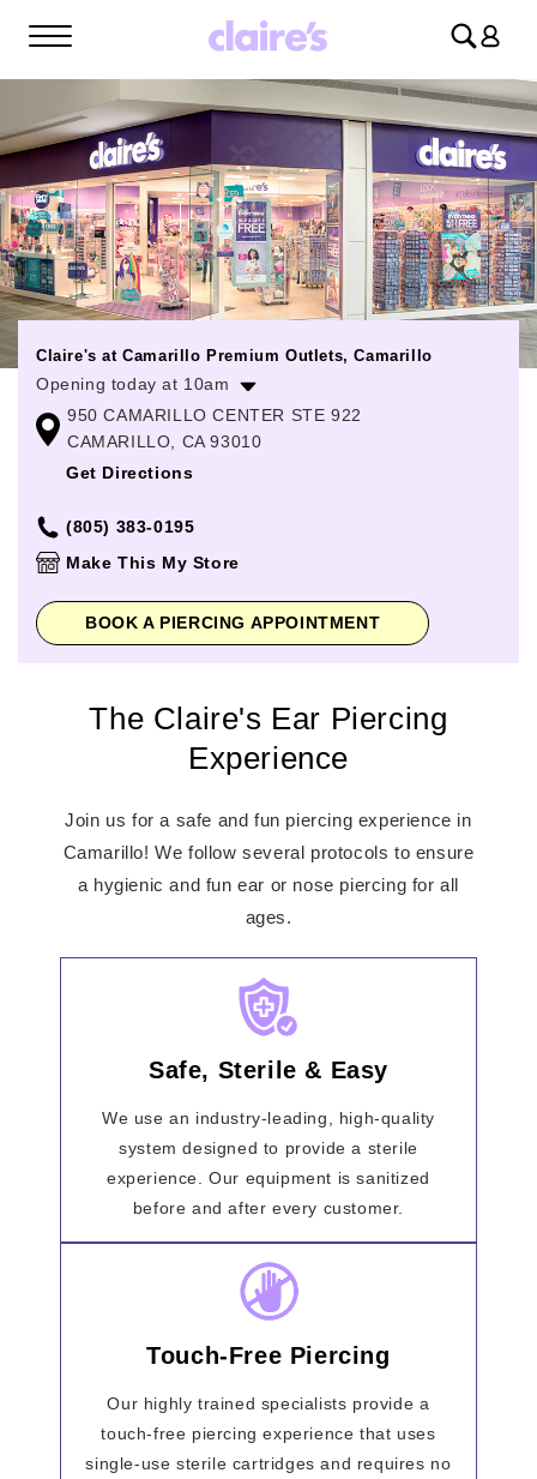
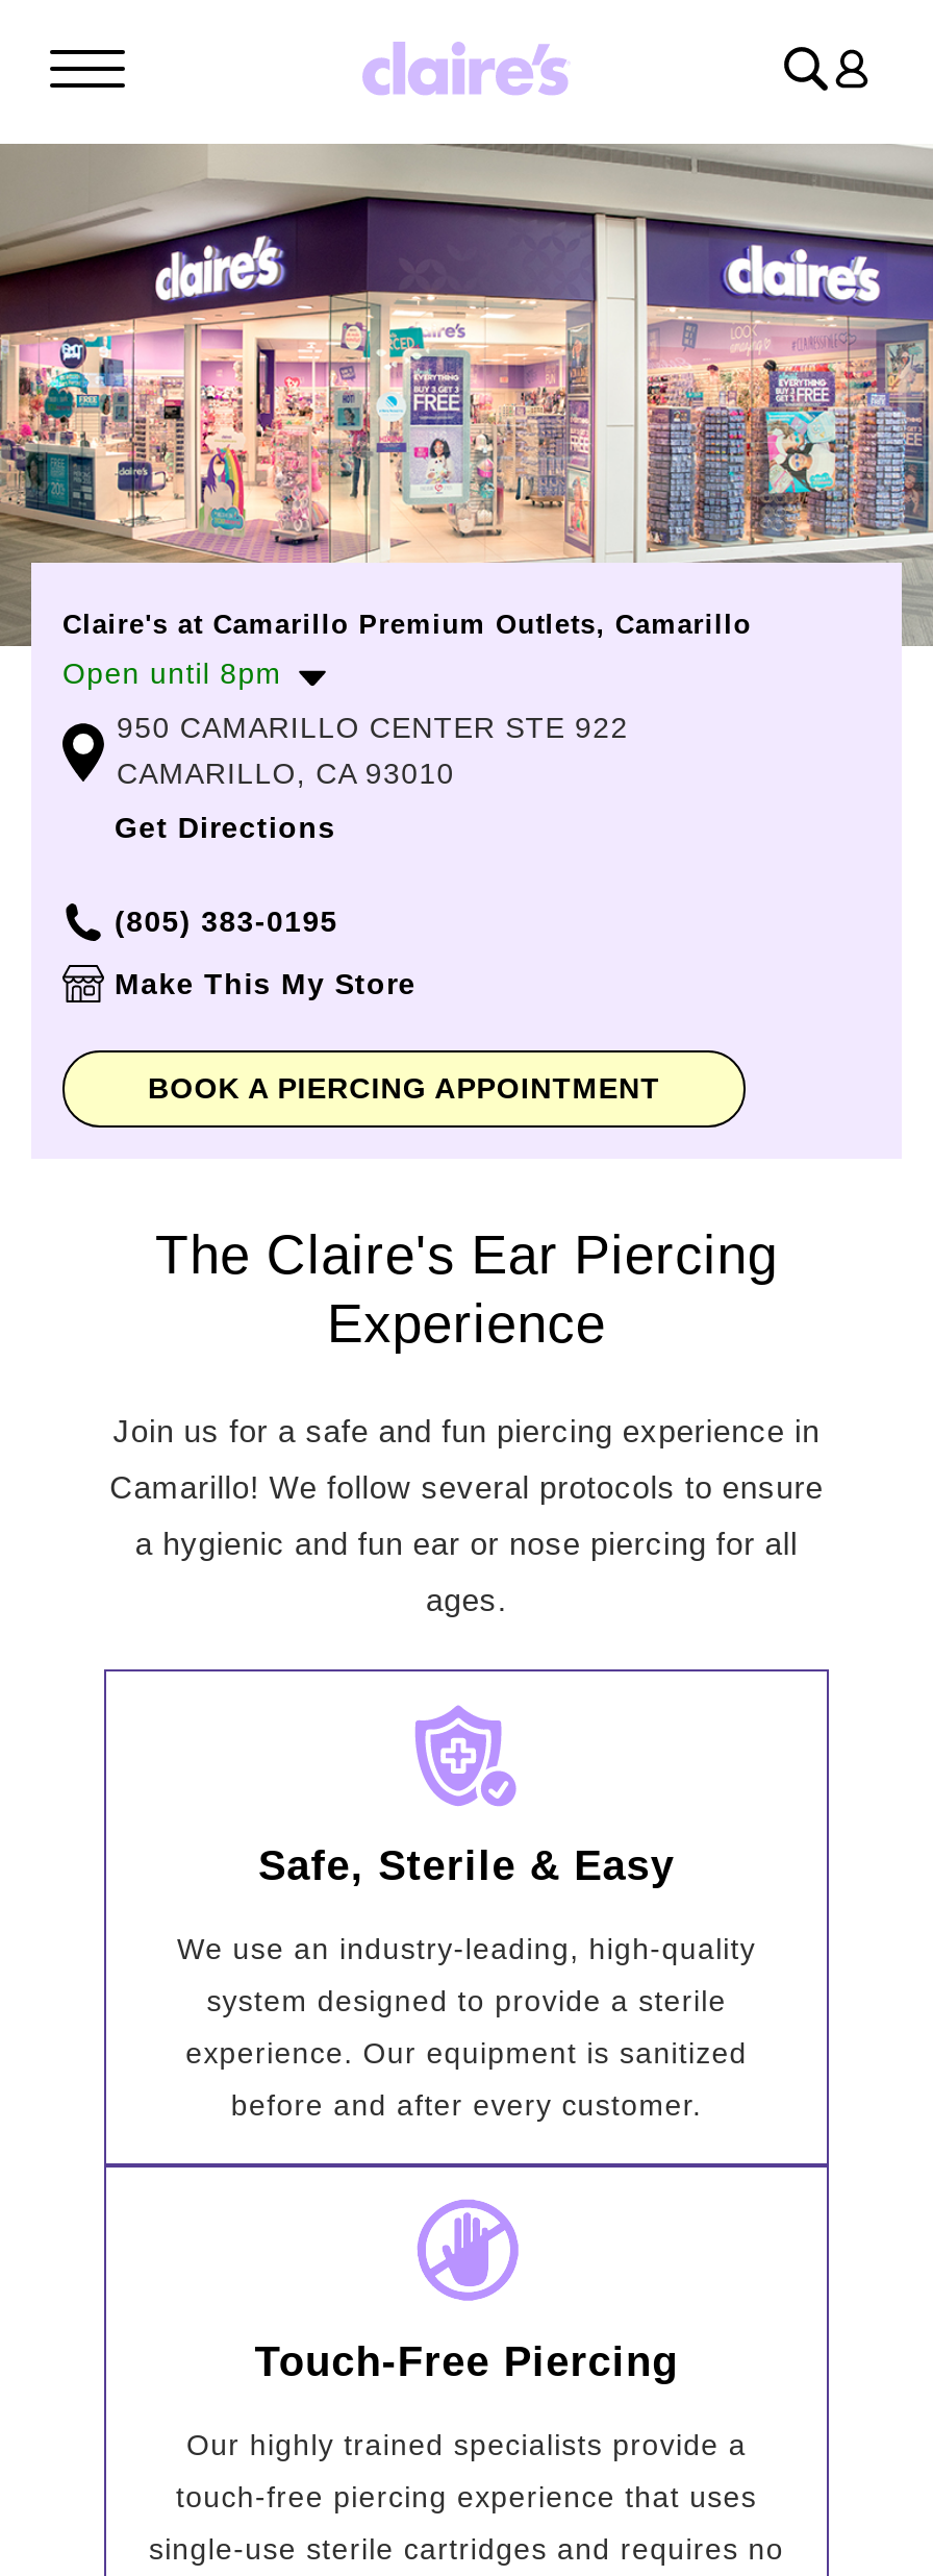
[36,374,230,393] Opening today at 10am -> [62,656,282,689] Open until 8pm

